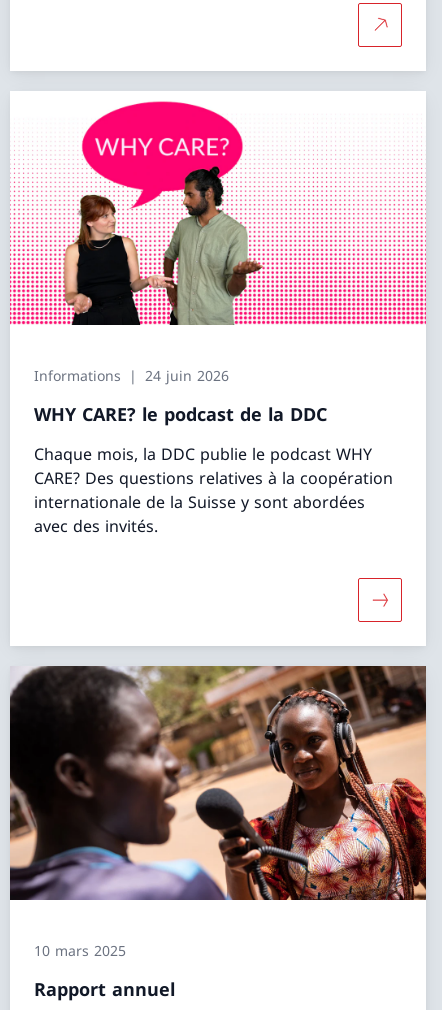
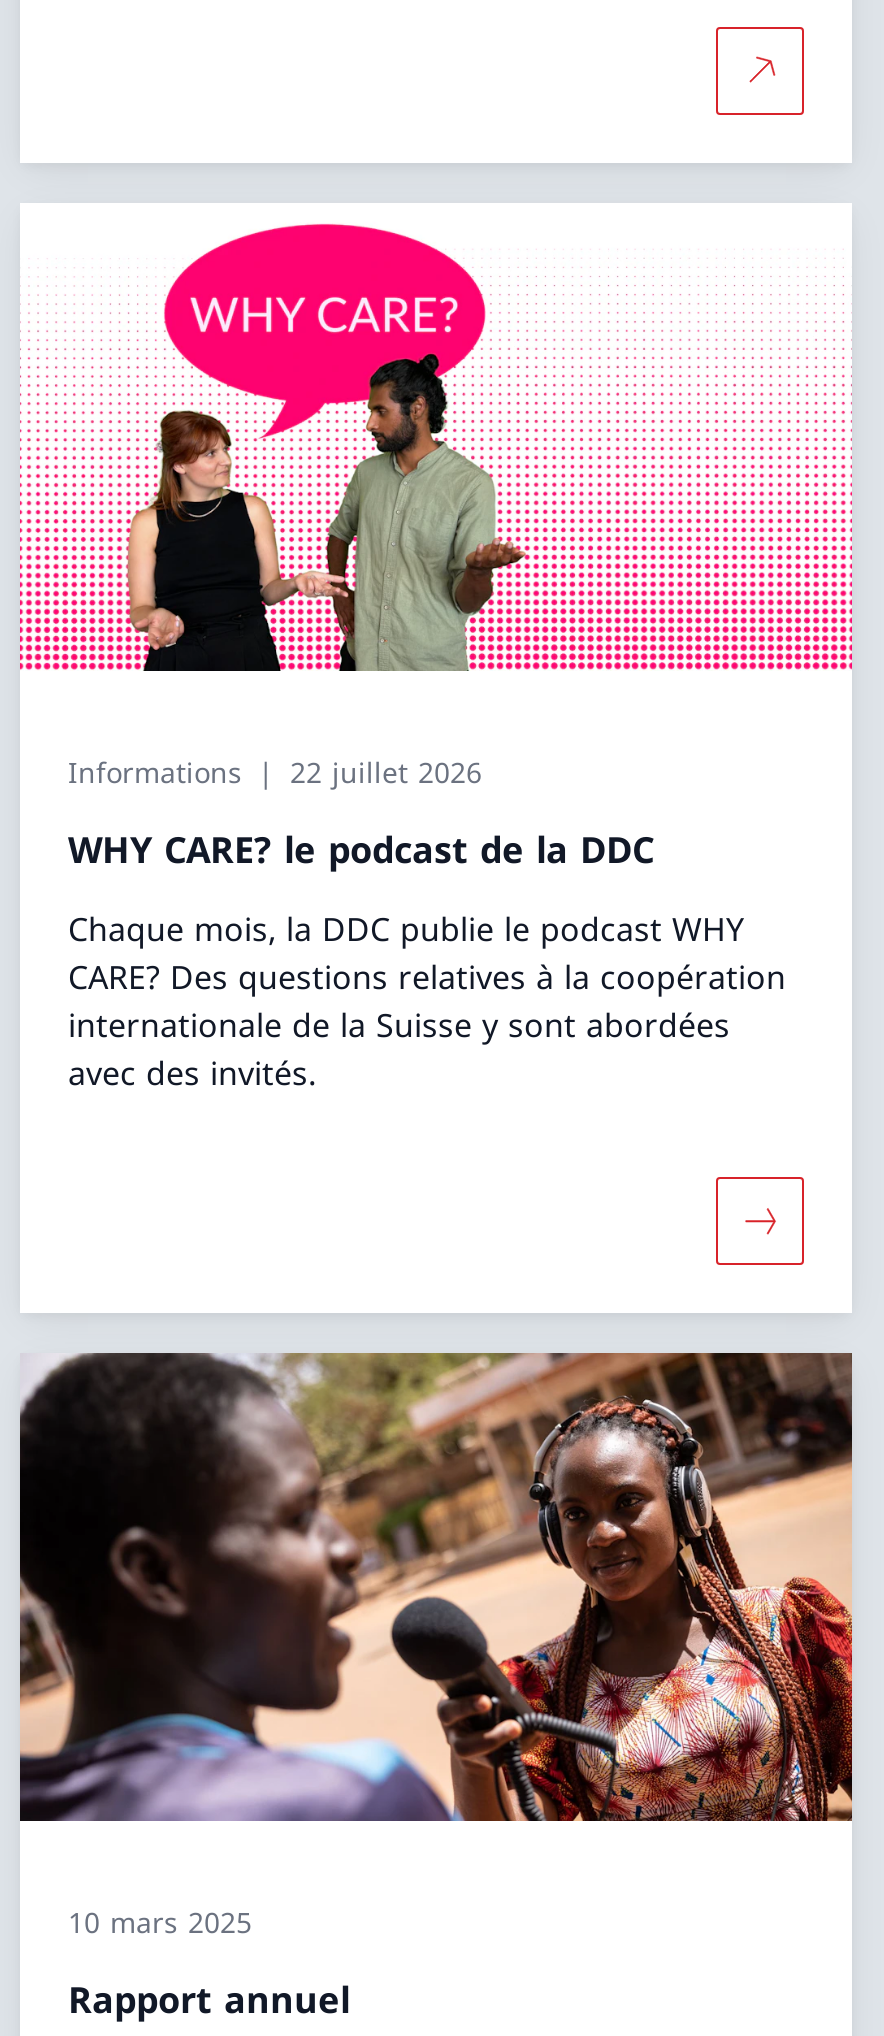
[34,366,229,385] Informations 24 juin 2026 -> [68,753,482,791] Informations 22 juillet 2026

